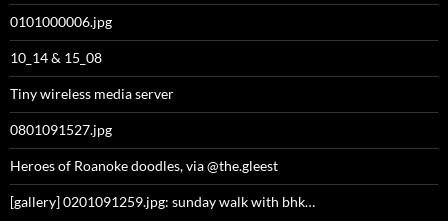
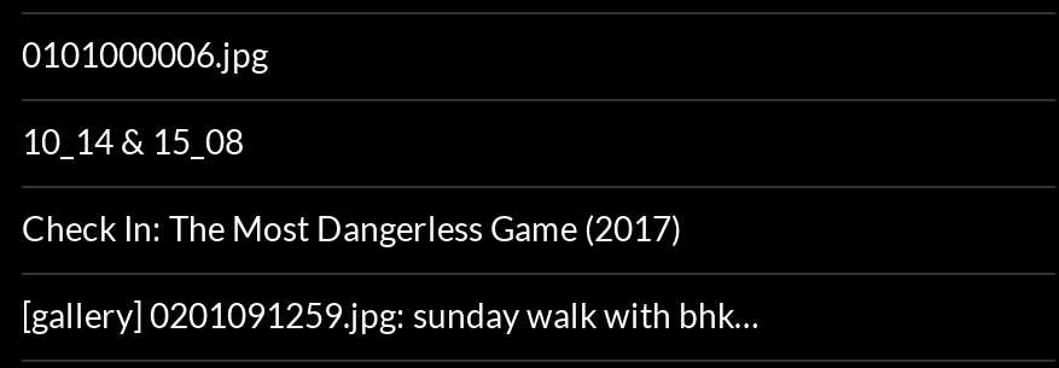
[10,85,278,174] Tiny wireless media server | 0801091527.jpg | Heroes of Roanoke doodles, via @the.gleest -> [22,207,681,248] Check In: The Most Dangerless Game (2017)

